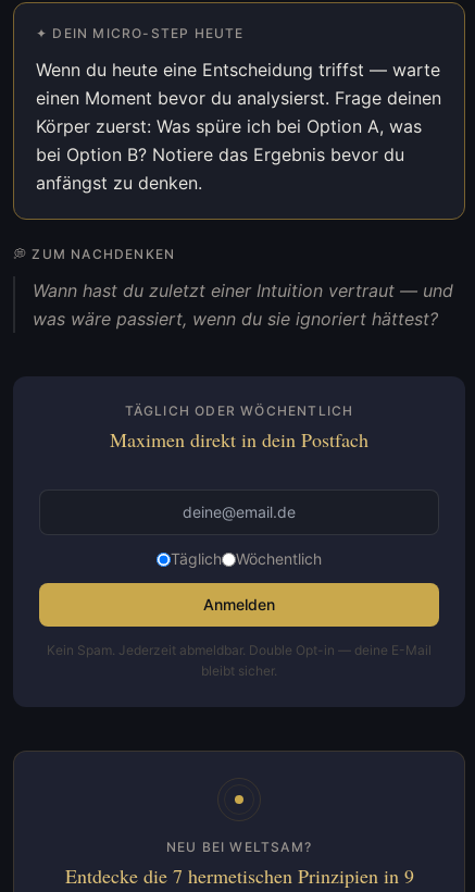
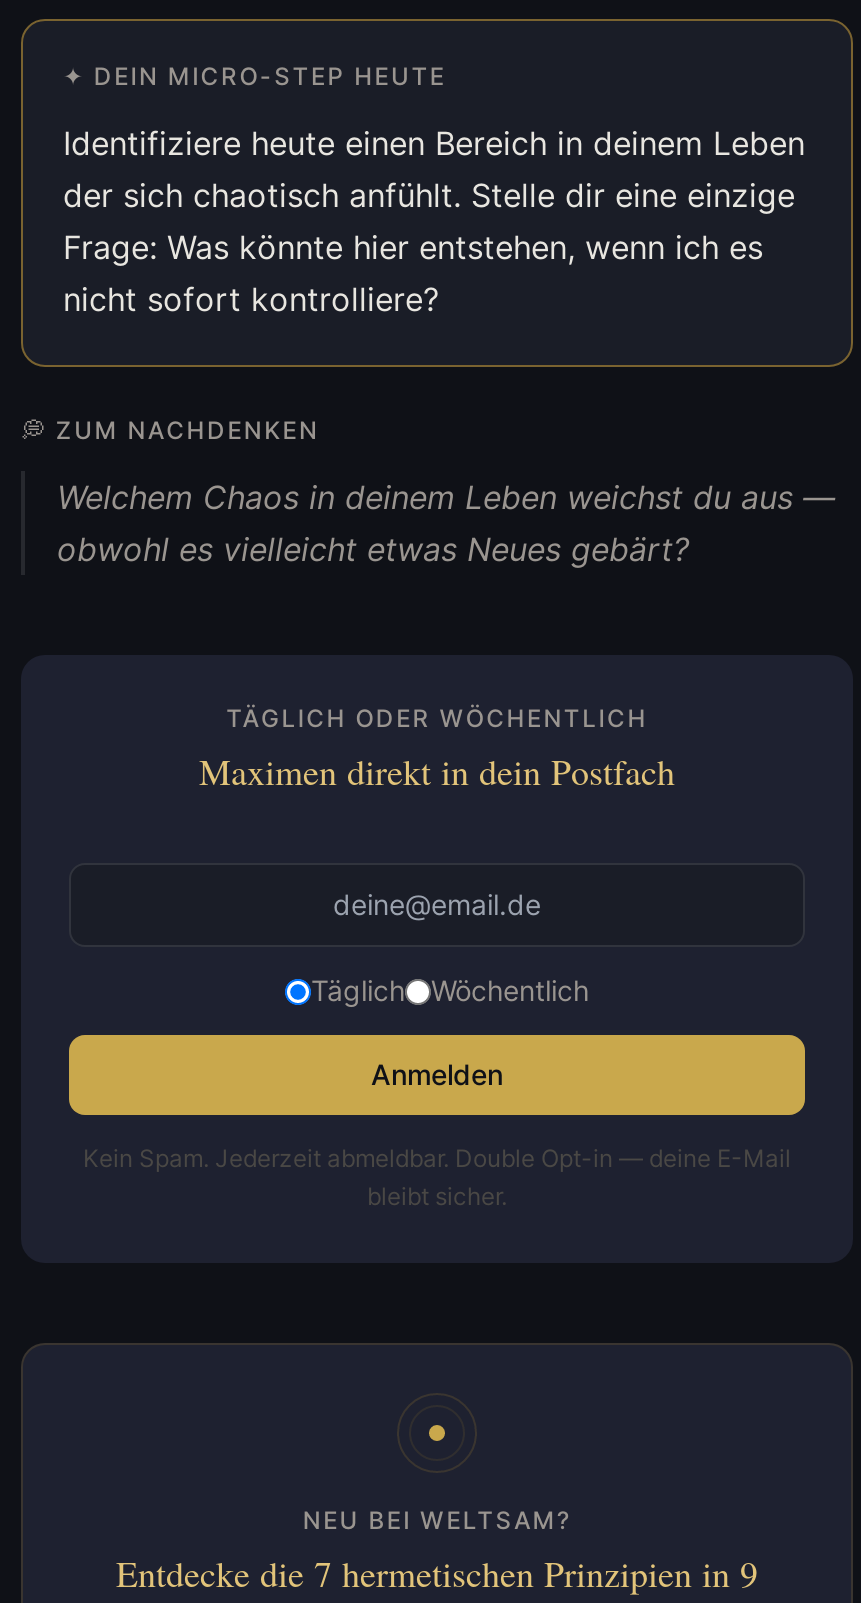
[36,59,441,194] Wenn du heute eine Entscheidung triffst — warte | einen Moment bevor du analysierst. Frage deinen | Körper zuerst: Was spüre ich bei Option A, was | bei Option B? Notiere das Ergebnis bevor du | anfängst zu denken. -> [63,123,805,319] Identifiziere heute einen Bereich in deinem Leben | der sich chaotisch anfühlt. Stelle dir eine einzige | Frage: Was könnte hier entstehen, wenn ich es | nicht sofort kontrolliere?
[33,280,453,330] Wann hast du zuletzt einer Intuition vertraut — und | was wäre passiert, wenn du sie ignoriert hättest? -> [57,477,835,569] Welchem Chaos in deinem Leben weichst du aus — | obwohl es vielleicht etwas Neues gebärt?

